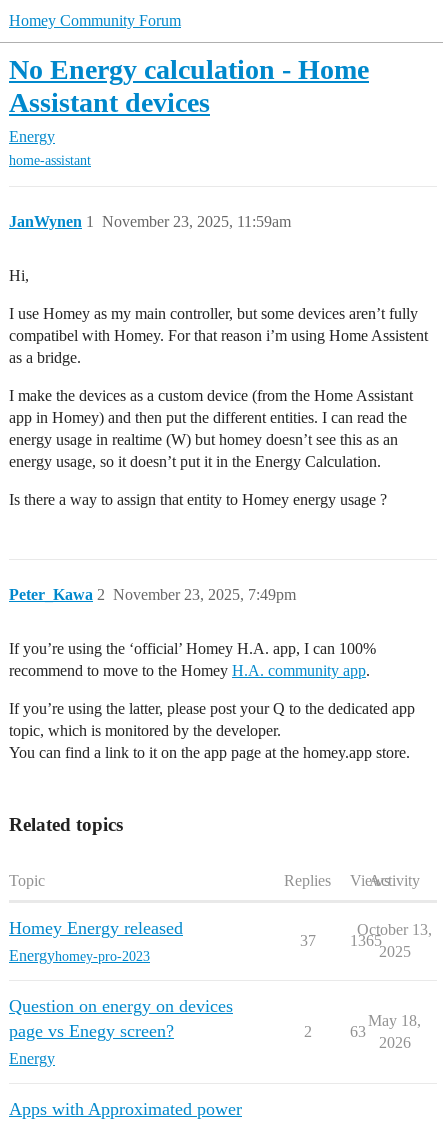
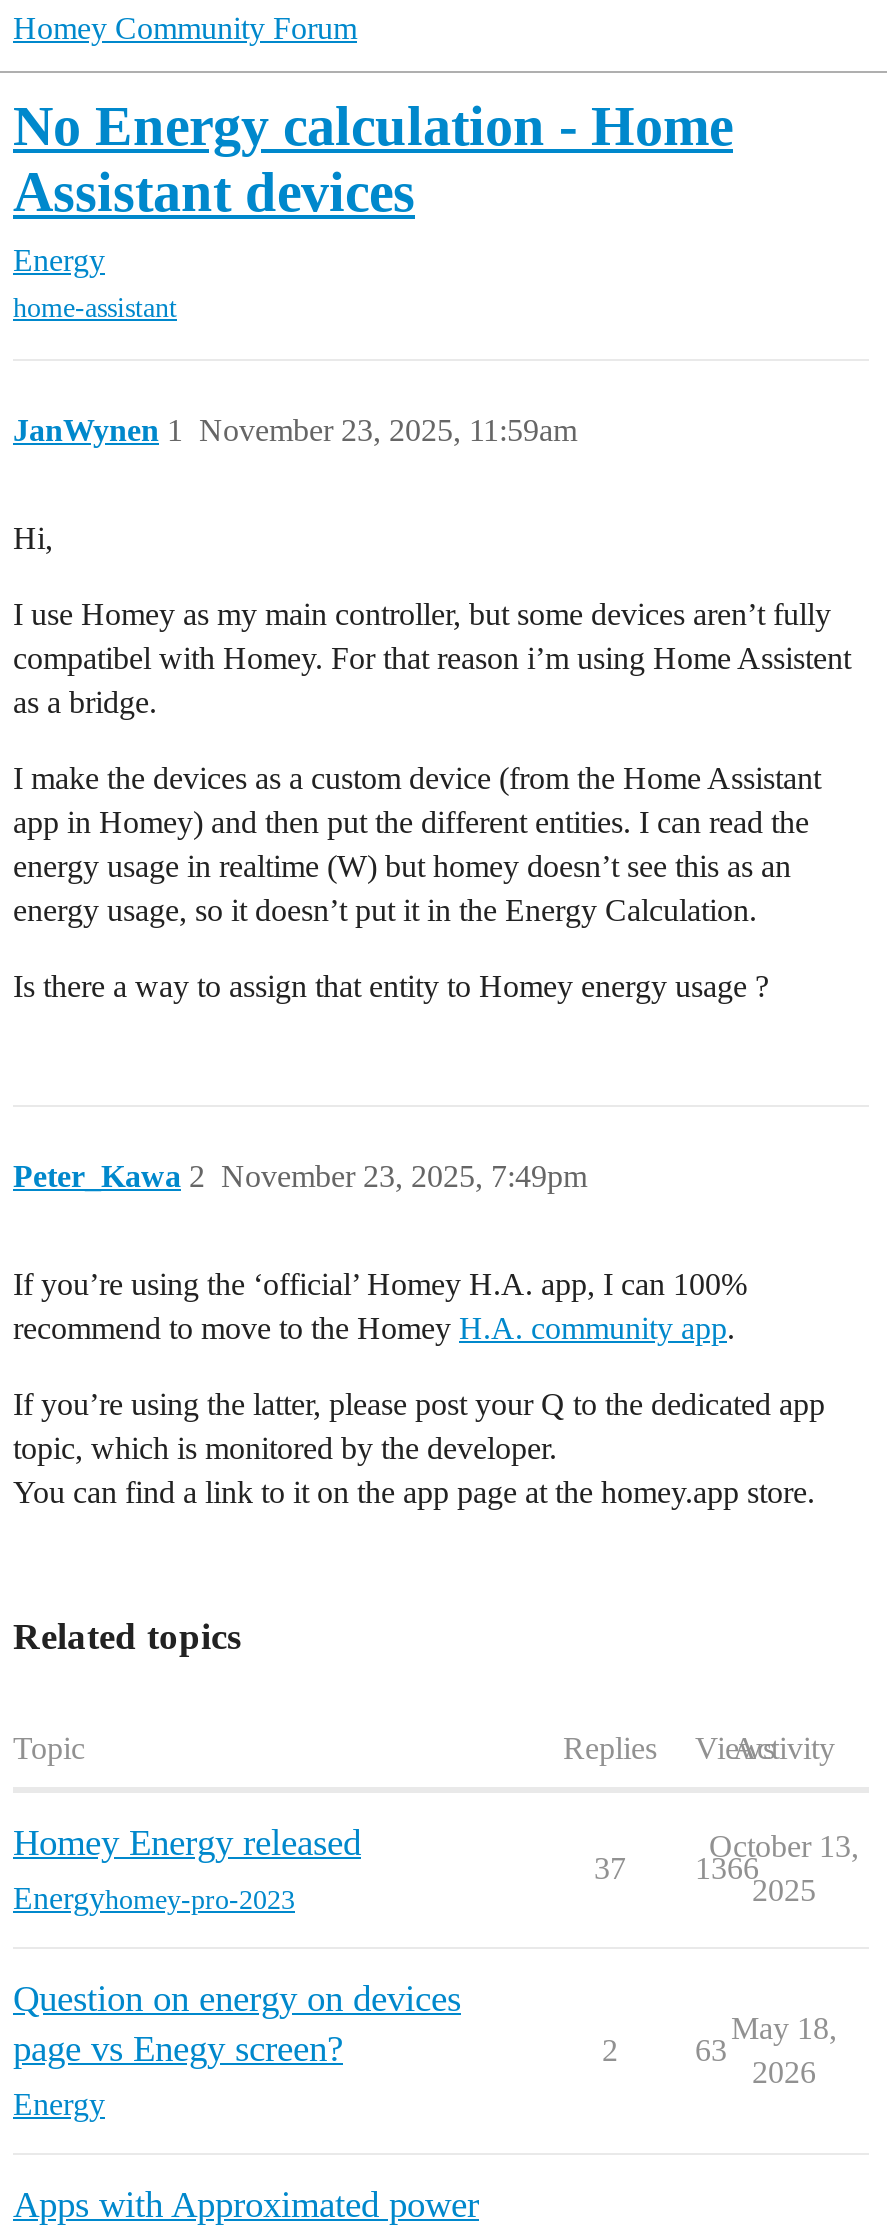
[350,932,382,949] 1365 -> [695,1852,759,1886] 1366

